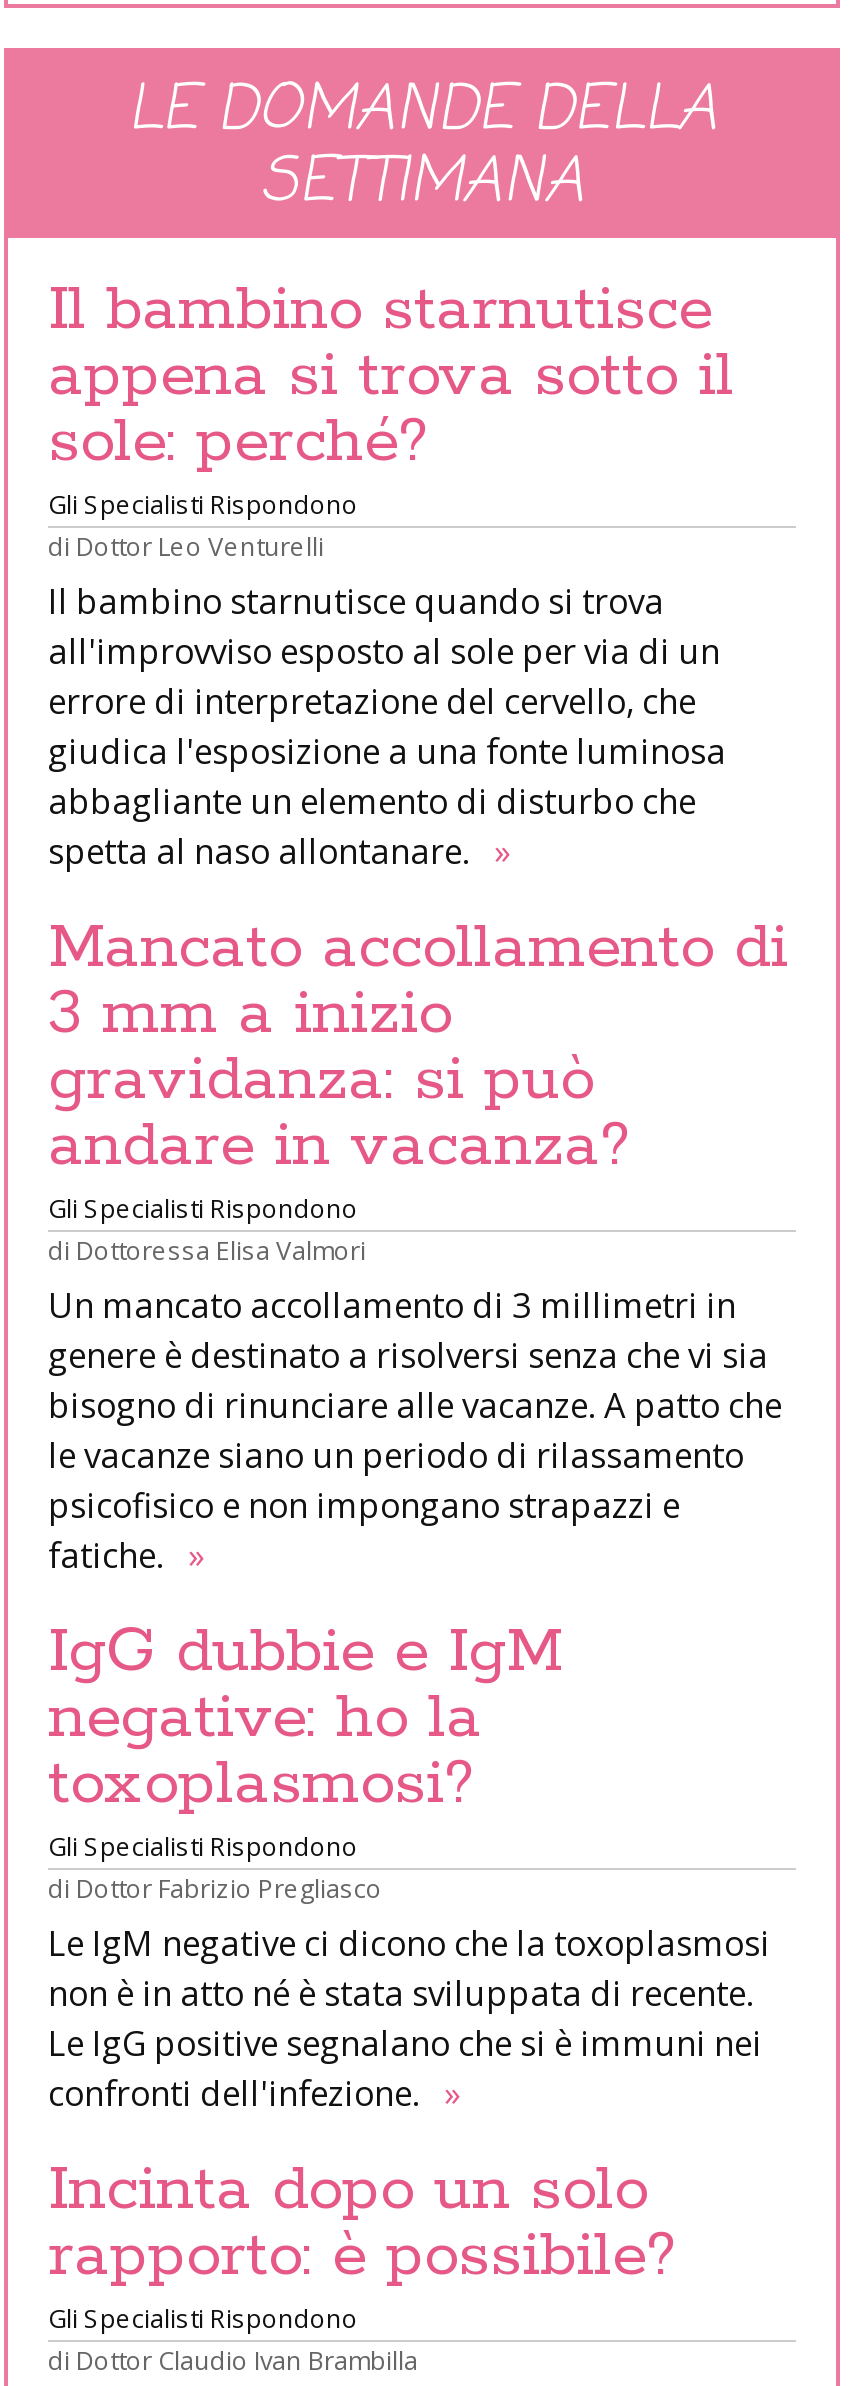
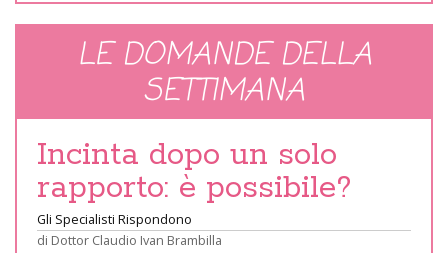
[48,269,788,2115] Il bambino starnutisce | appena si trova sotto il | sole: perché? | Gli Specialisti Rispondono | di Dottor Leo Venturelli | Il bambino starnutisce quando si trova | all'improvviso esposto al sole per via di un | errore di interpretazione del cervello, che | giudica l'esposizione a una fonte luminosa | abbagliante un elemento di disturbo che | spetta al naso allontanare.» | Mancato accollamento di | 3 mm a inizio | gravidanza: si può | andare in vacanza? | Gli Specialisti Rispondono | di Dottoressa Elisa Valmori | Un mancato accollamento di 3 millimetri in | genere è destinato a risolversi senza che vi sia | bisogno di rinunciare alle vacanze. A patto che | le vacanze siano un periodo di rilassamento | psicofisico e non impongano strapazzi e | fatiche.» | IgG dubbie e IgM | negative: ho la | toxoplasmosi? | Gli Specialisti Rispondono | di Dottor Fabrizio Pregliasco | Le IgM negative ci dicono che la toxoplasmosi | non è in atto né è stata sviluppata di recente. | Le IgG positive segnalano che si è immuni nei | confronti dell'infezione.» -> none

